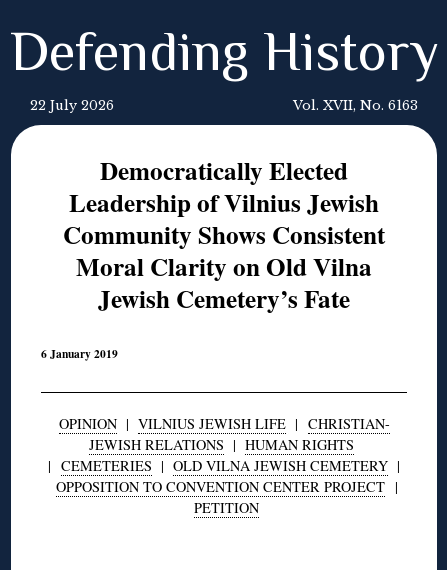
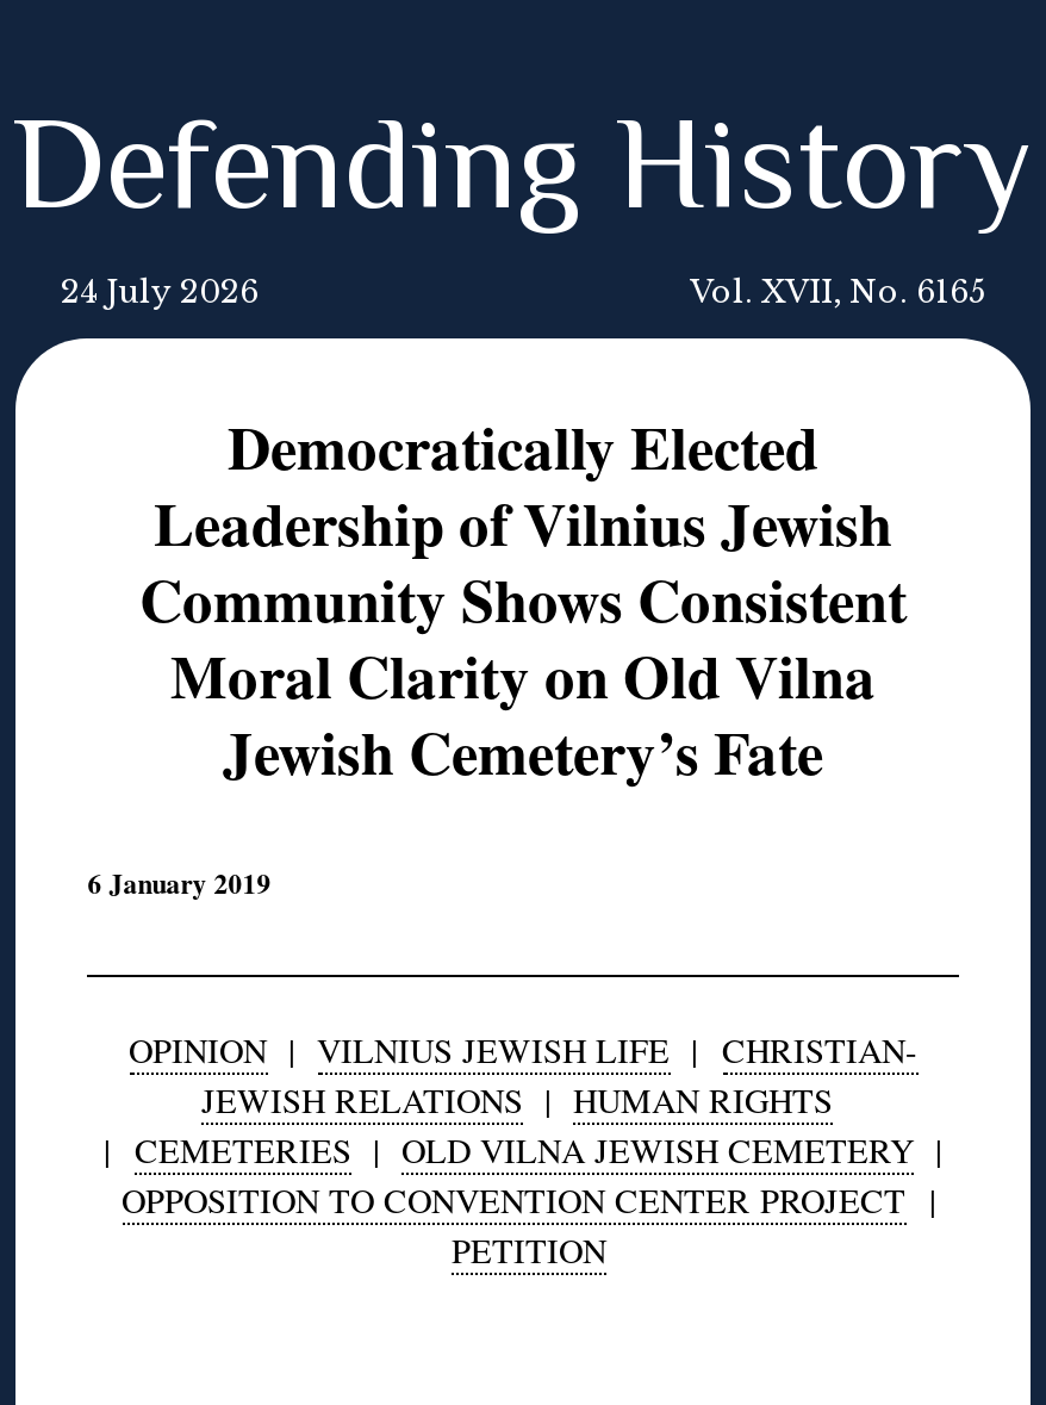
[30,98,114,113] 22 July 2026 -> [61,274,259,310] 24 July 2026
[293,98,418,113] Vol. XVII, No. 6163 -> [690,274,985,310] Vol. XVII, No. 6165

